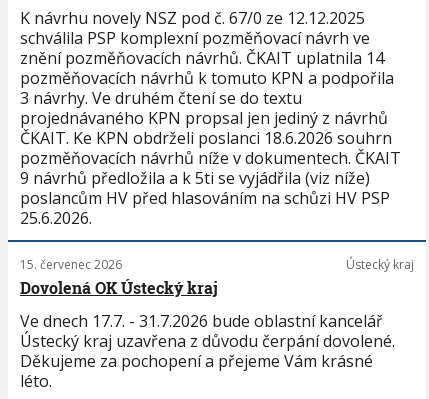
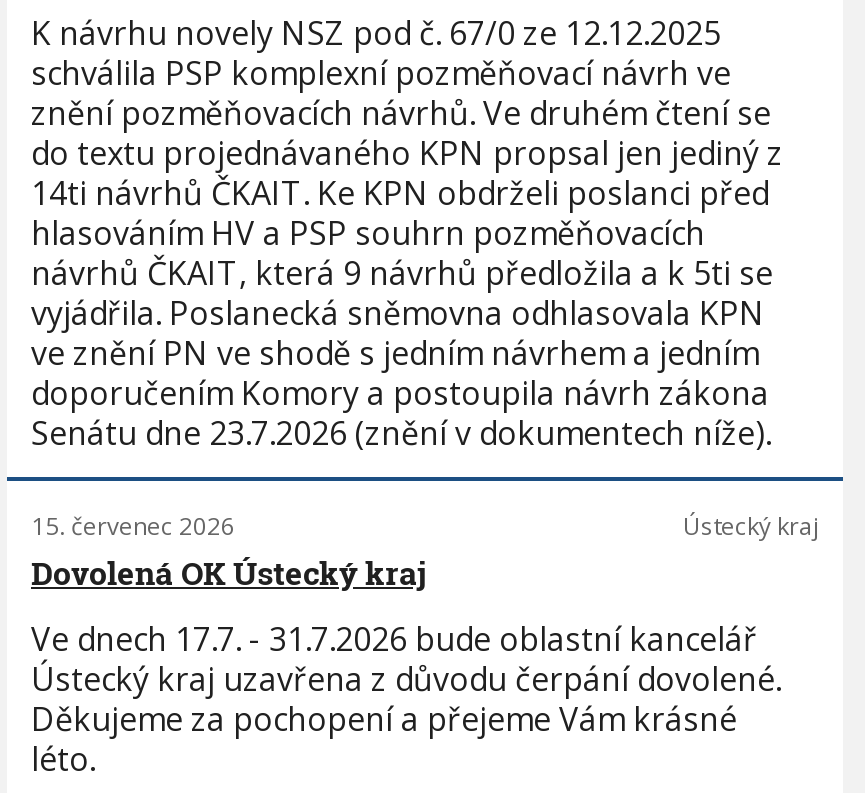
[20,47,401,229] znění pozměňovacích návrhů. ČKAIT uplatnila 14 | pozměňovacích návrhů k tomuto KPN a podpořila | 3 návrhy. Ve druhém čtení se do textu | projednávaného KPN propsal jen jediný z návrhů | ČKAIT. Ke KPN obdrželi poslanci 18.6.2026 souhrn | pozměňovacích návrhů níže v dokumentech. ČKAIT | 9 návrhů předložila a k 5ti se vyjádřila (viz níže) | poslancům HV před hlasováním na schůzi HV PSP | 25.6.2026. -> [31,91,783,455] znění pozměňovacích návrhů. Ve druhém čtení se | do textu projednávaného KPN propsal jen jediný z | 14ti návrhů ČKAIT. Ke KPN obdrželi poslanci před | hlasováním HV a PSP souhrn pozměňovacích | návrhů ČKAIT, která 9 návrhů předložila a k 5ti se | vyjádřila. Poslanecká sněmovna odhlasovala KPN | ve znění PN ve shodě s jedním návrhem a jedním | doporučením Komory a postoupila návrh zákona | Senátu dne 23.7.2026 (znění v dokumentech níže).

